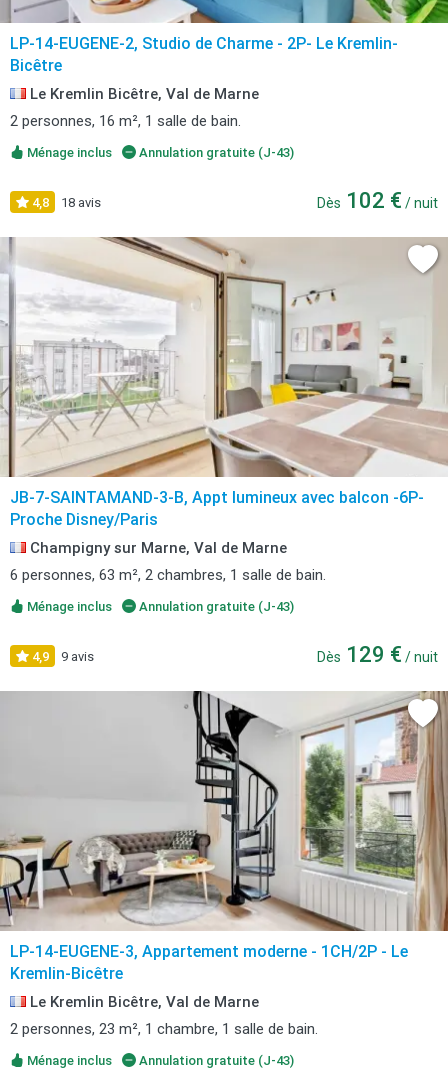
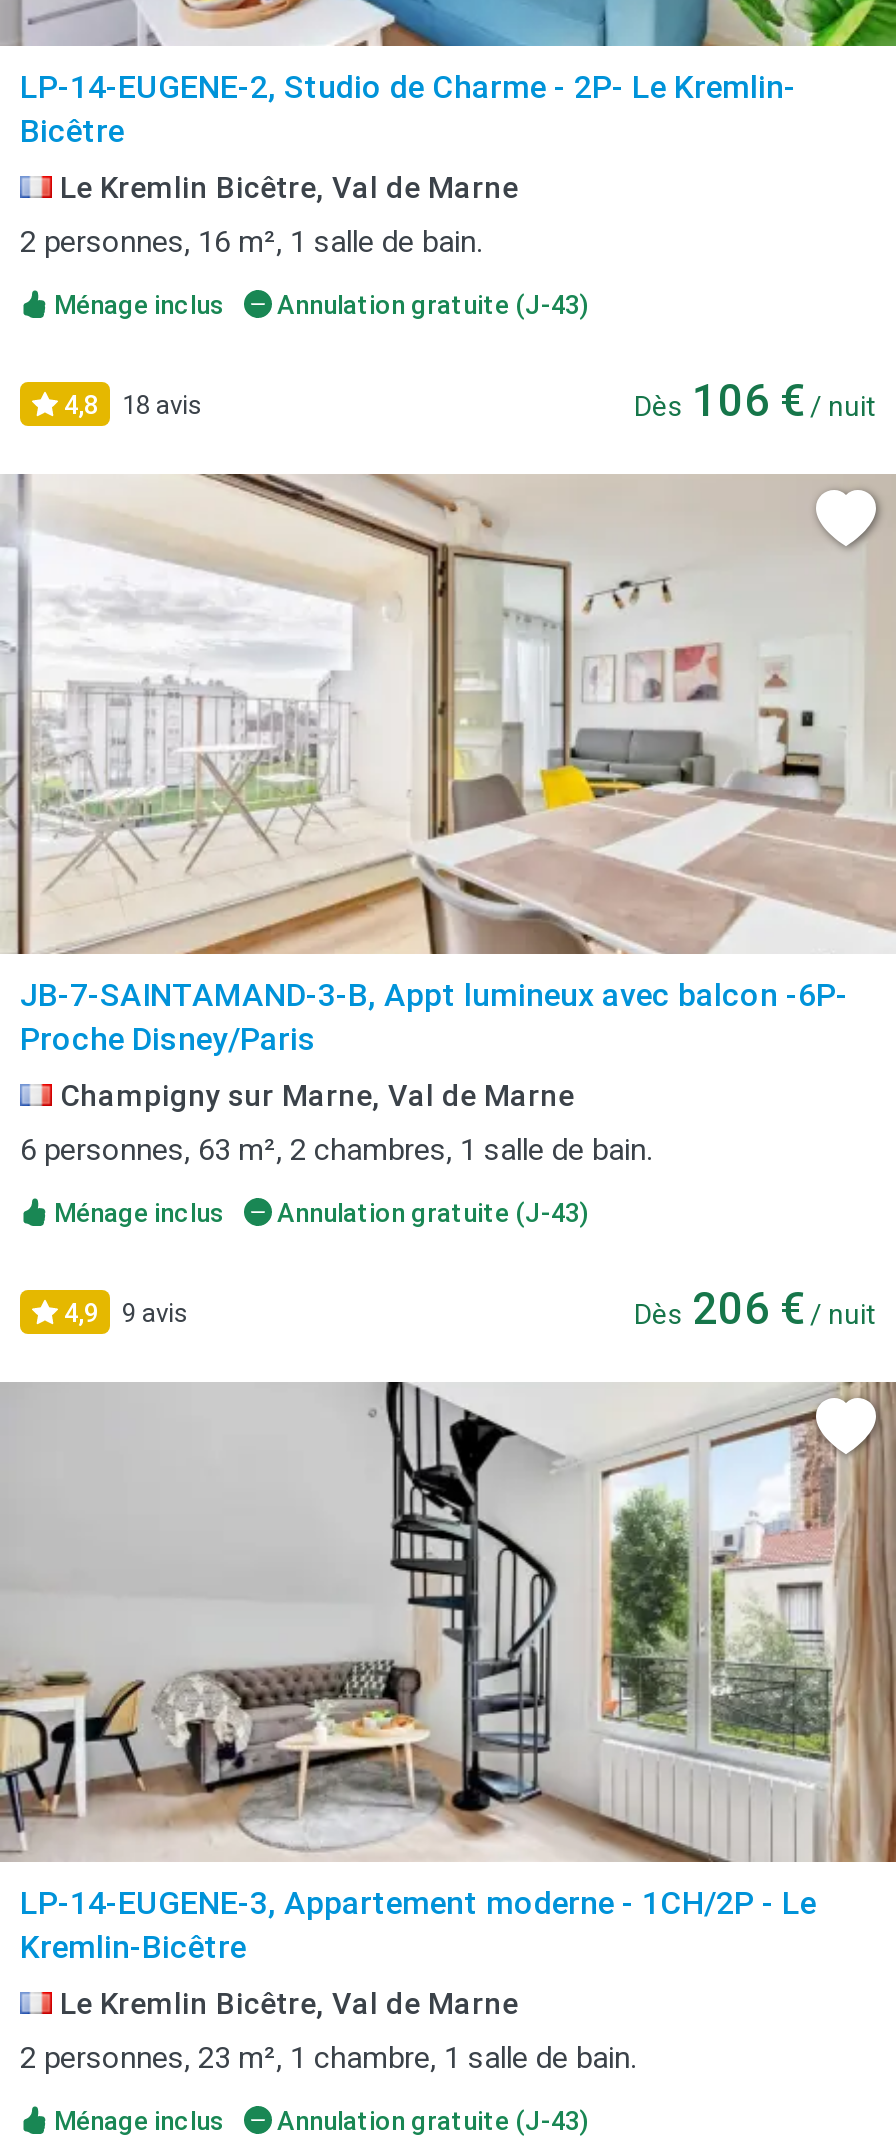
[317,188,438,213] Dès 102 €/ nuit -> [634,376,876,426] Dès 106 €/ nuit
[317,642,438,667] Dès 129 €/ nuit -> [634,1284,876,1334] Dès 206 €/ nuit

